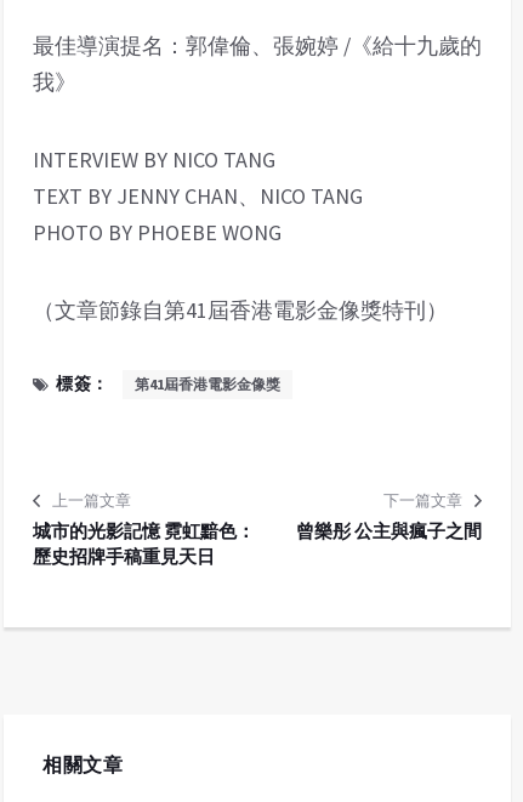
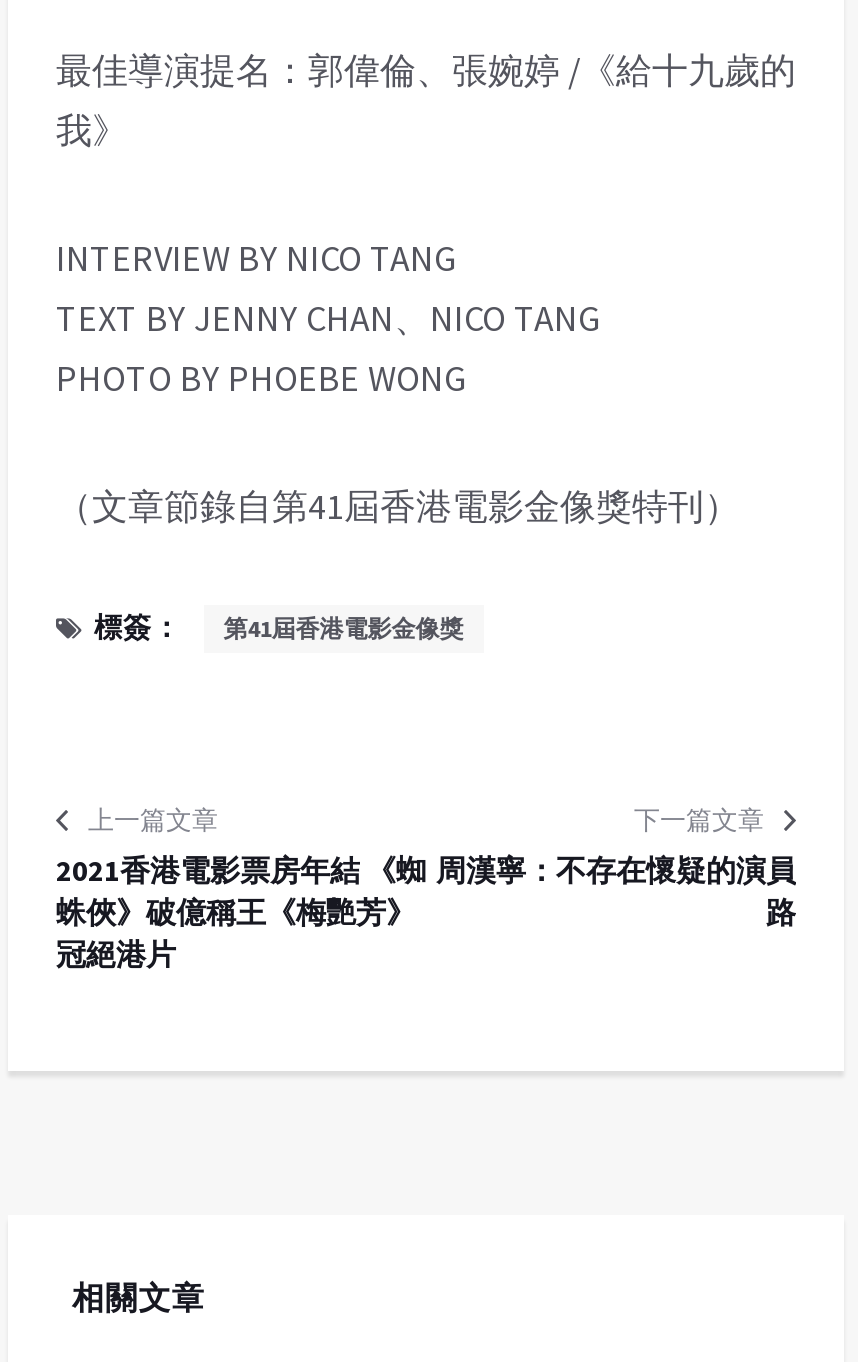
[33,519,255,568] 城市的光影記憶 霓虹黯色： | 歷史招牌手稿重見天日 -> [56,851,426,973] 2021香港電影票房年結 《蜘 | 蛛俠》破億稱王《梅艷芳》 | 冠絕港片
[296,519,482,542] 曾樂彤 公主與瘋子之間 -> [436,851,796,931] 周漢寧：不存在懷疑的演員 | 路

